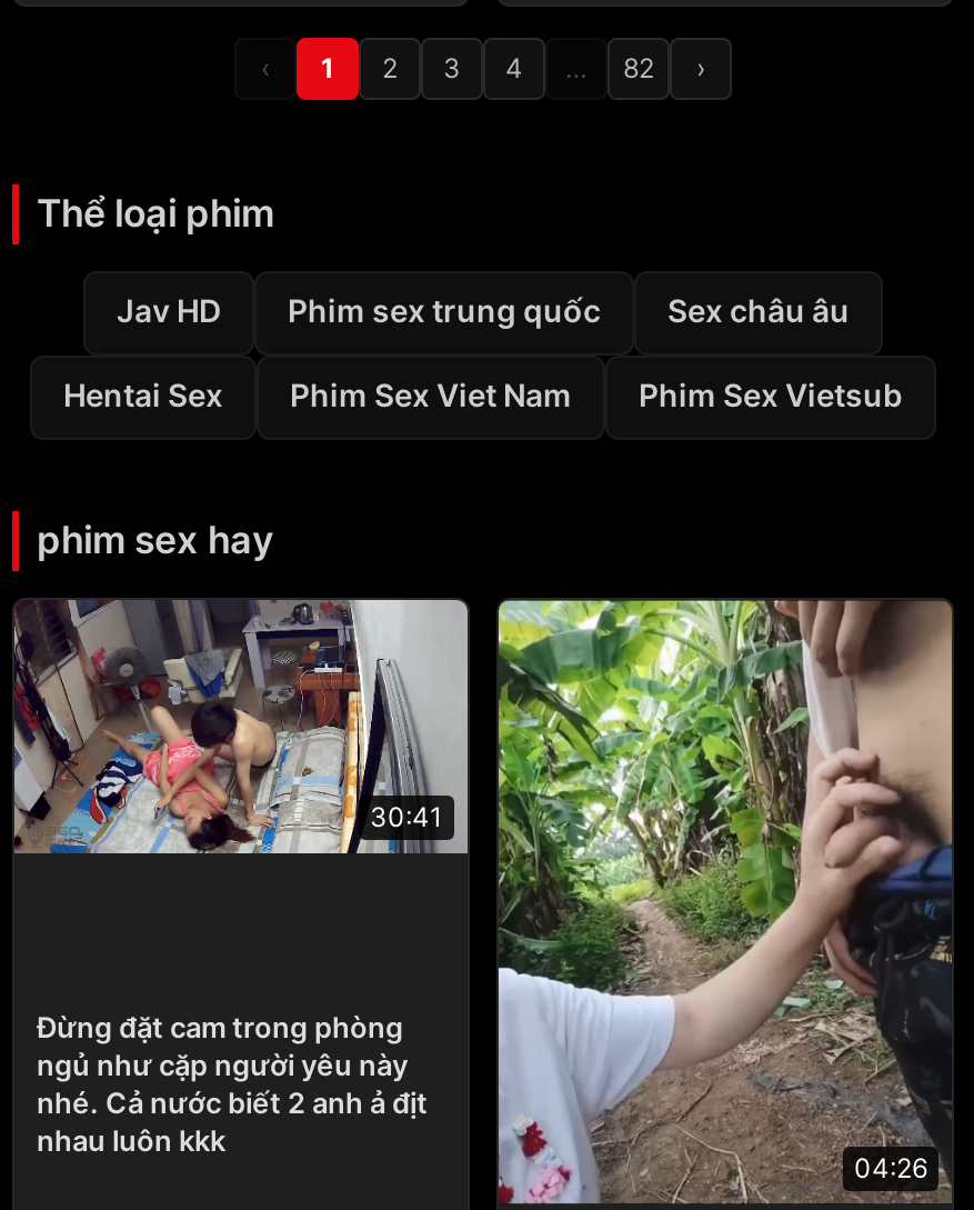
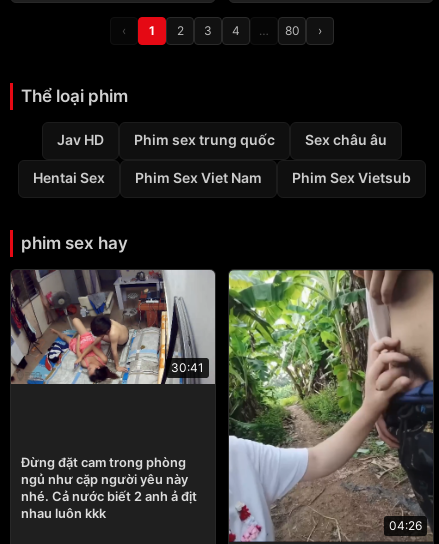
[623,51,654,85] 82 -> [284,23,299,38] 80

